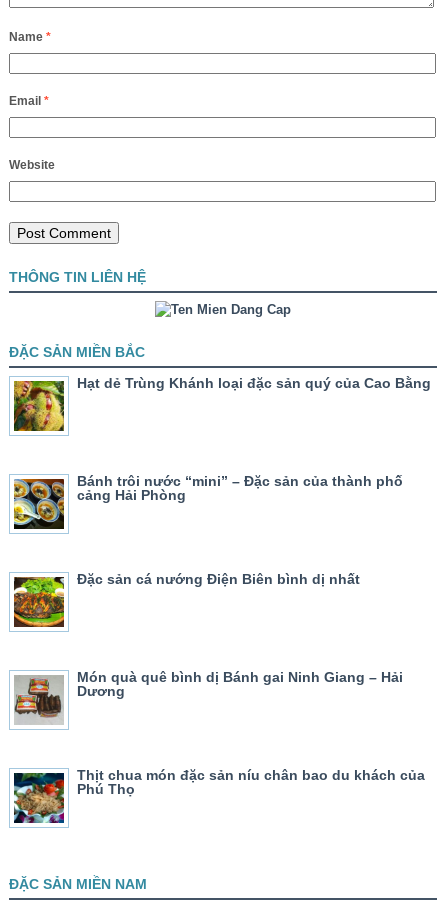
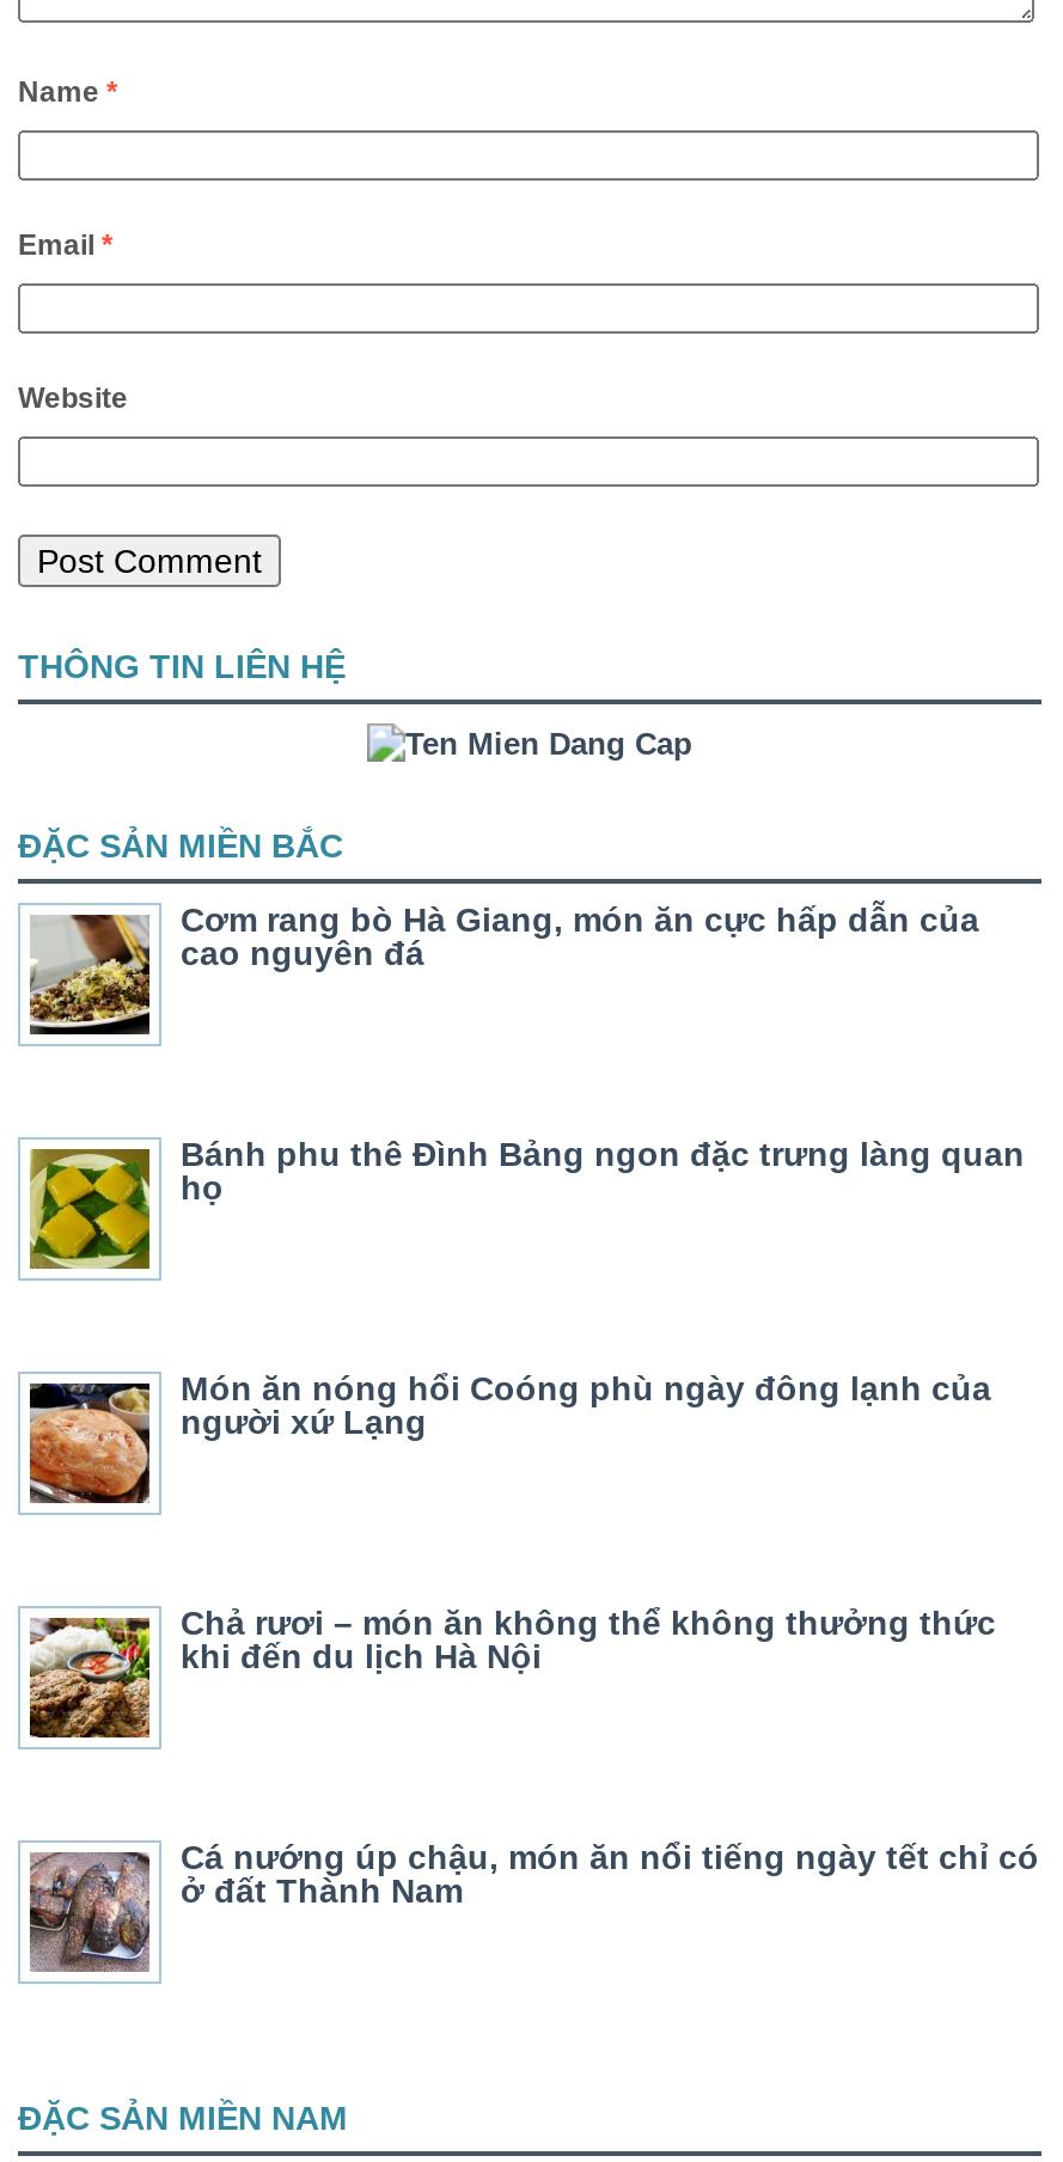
[13,375,431,432] [image] | Hạt dẻ Trùng Khánh loại đặc sản quý của Cao Bằng -> [28,900,979,1037] [image] | Cơm rang bò Hà Giang, món ăn cực hấp dẫn của | cao nguyên đá
[13,473,403,530] [image] | Bánh trôi nước “mini” – Đặc sản của thành phố | cảng Hải Phòng -> [28,1134,1025,1271] [image] | Bánh phu thê Đình Bảng ngon đặc trưng làng quan | họ
[13,571,360,628] [image] | Đặc sản cá nướng Điện Biên bình dị nhất -> [28,1369,991,1506] [image] | Món ăn nóng hổi Coóng phù ngày đông lạnh của | người xứ Lạng
[14,669,403,725] [image] | Món quà quê bình dị Bánh gai Ninh Giang – Hải | Dương -> [28,1603,996,1740] [image] | Chả rươi – món ăn không thể không thưởng thức | khi đến du lịch Hà Nội
[13,767,425,824] [image] | Thịt chua món đặc sản níu chân bao du khách của | Phú Thọ -> [28,1837,1039,1974] [image] | Cá nướng úp chậu, món ăn nổi tiếng ngày tết chỉ có | ở đất Thành Nam

